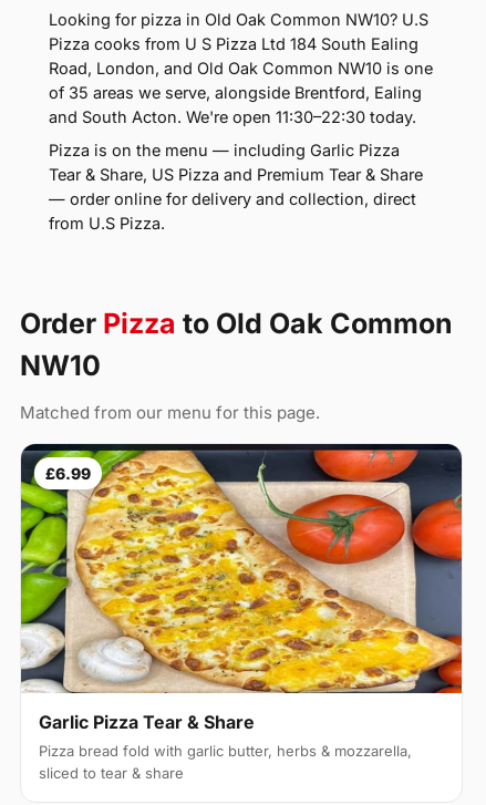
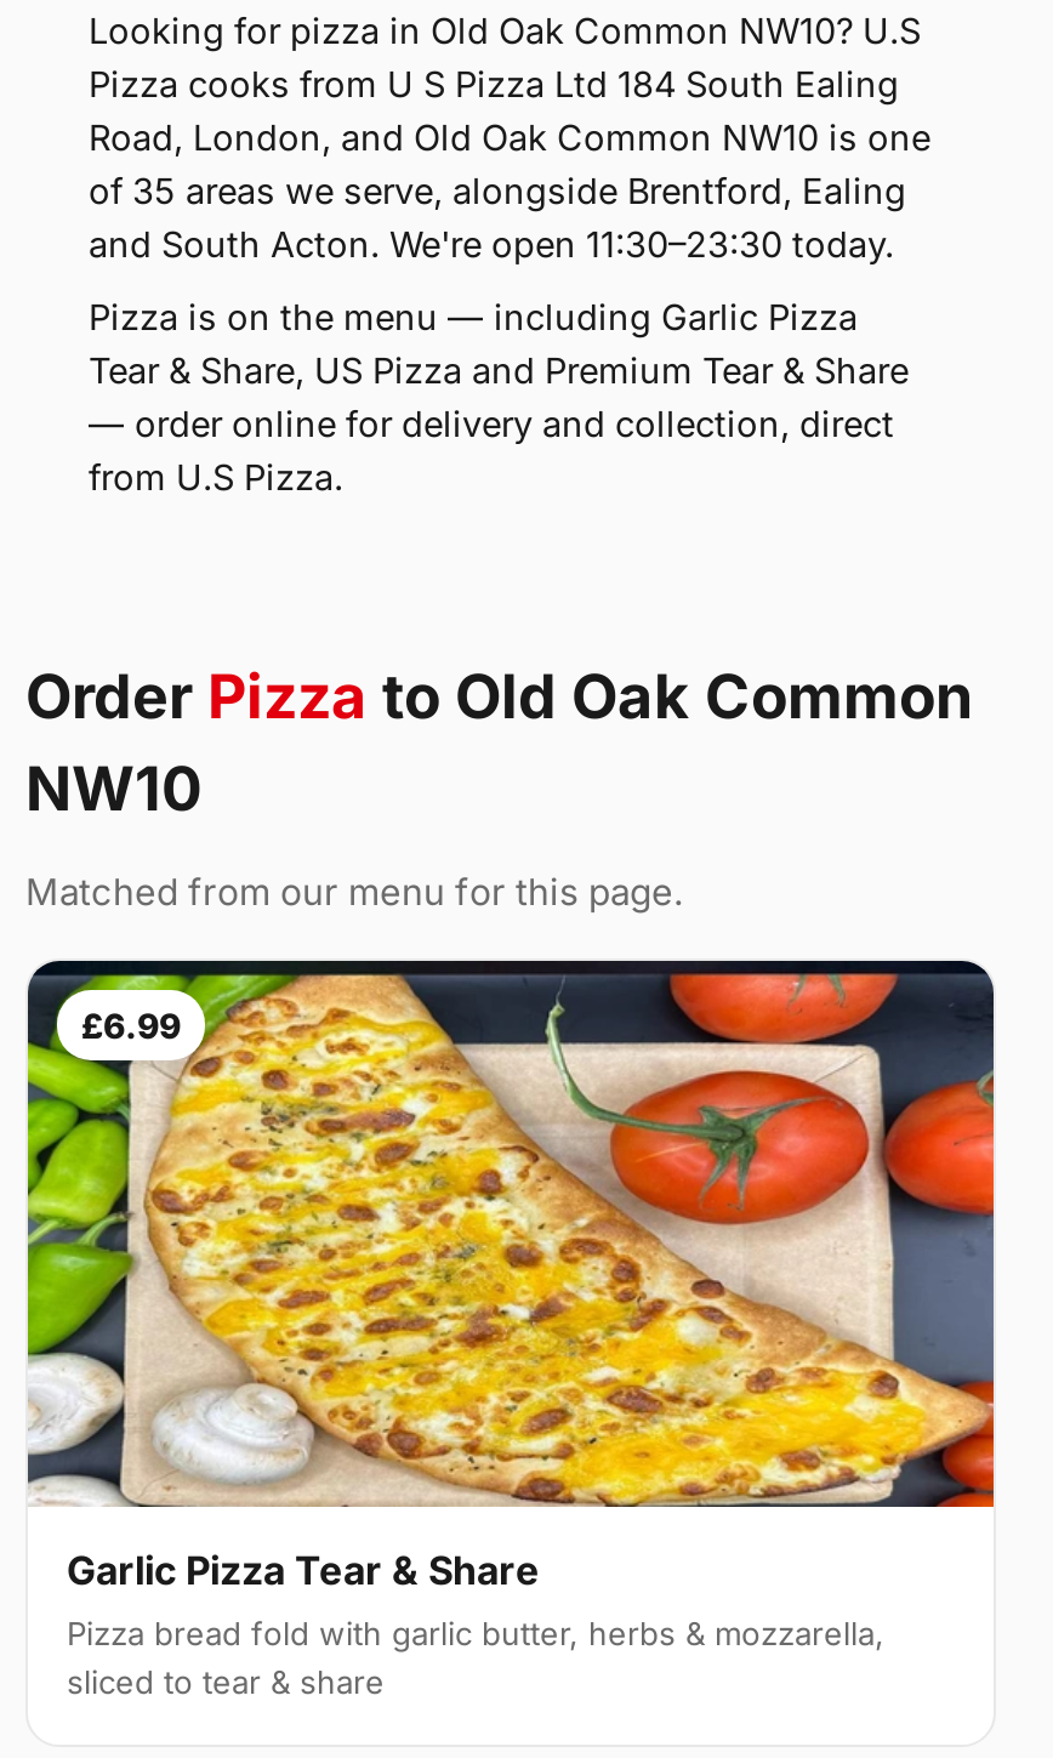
[49,108,416,127] and South Acton. We're open 11:30–22:30 today. -> [89,224,894,266] and South Acton. We're open 11:30–23:30 today.

